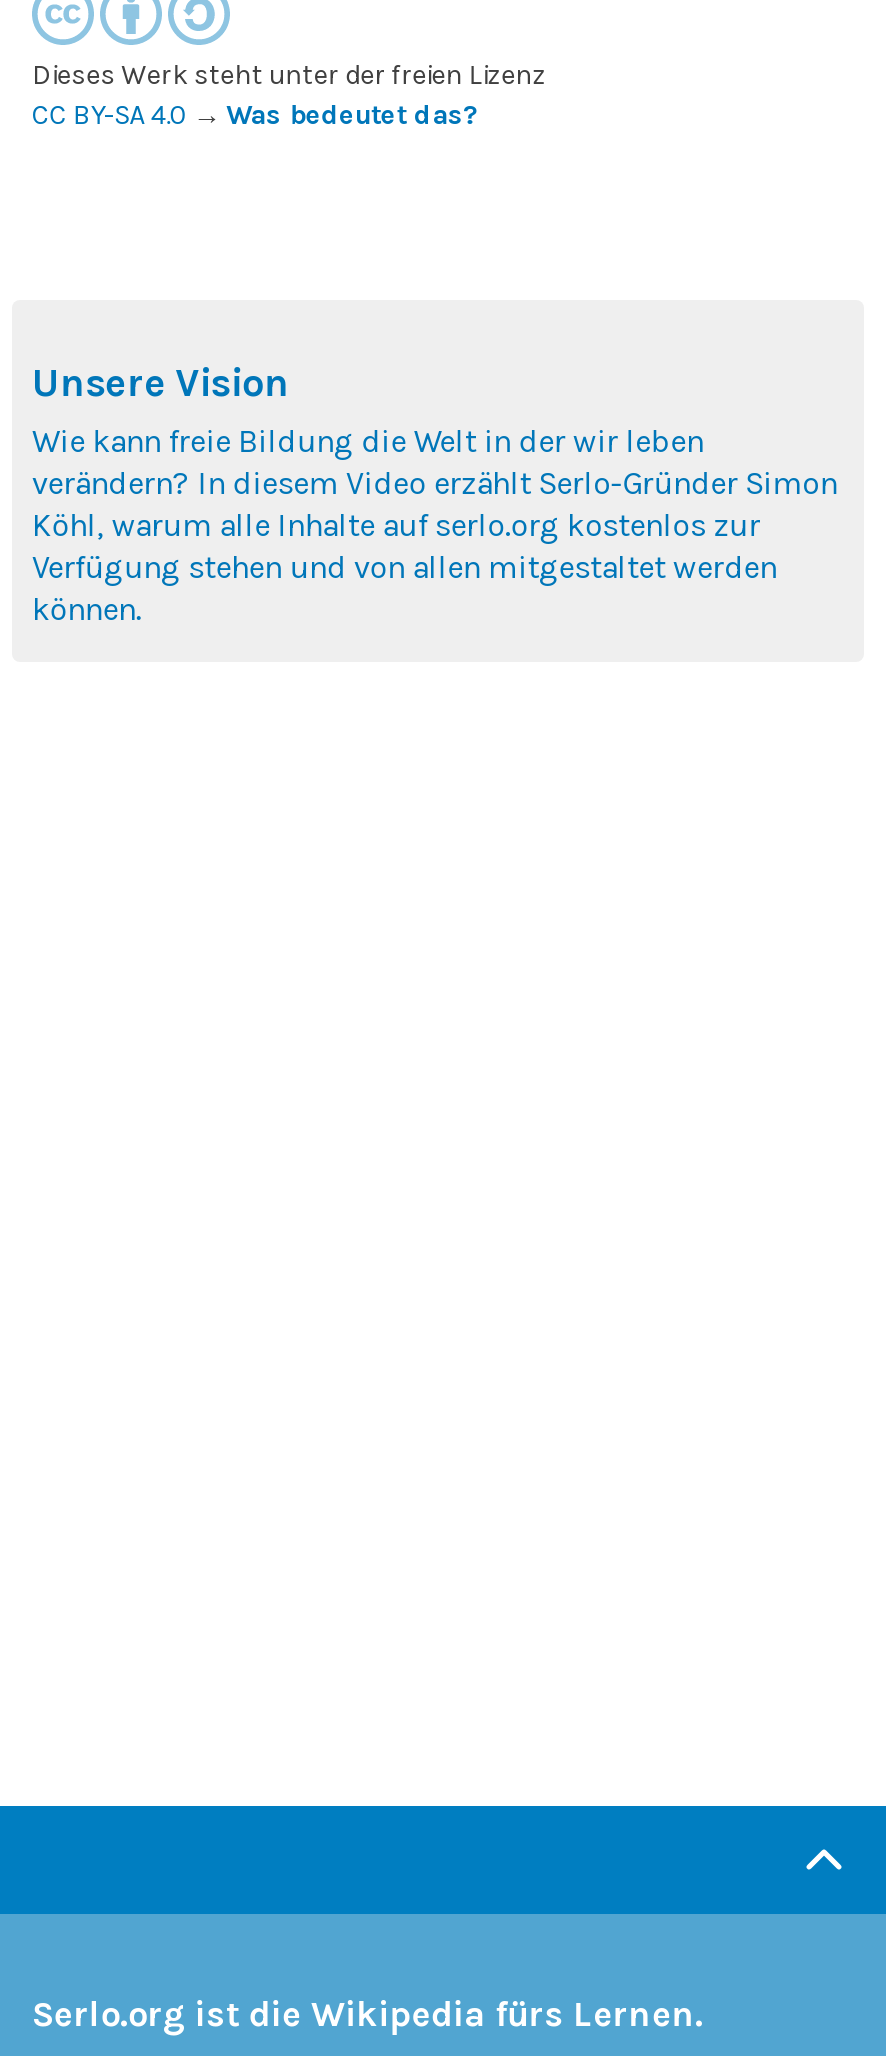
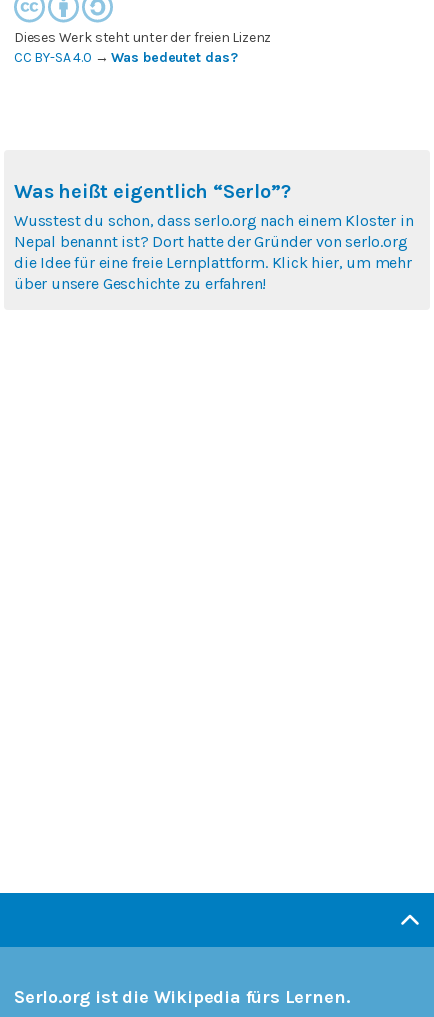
[32,360,837,628] Unsere Vision | Wie kann freie Bildung die Welt in der wir leben | verändern? In diesem Video erzählt Serlo-Gründer Simon | Köhl, warum alle Inhalte auf serlo.org kostenlos zur | Verfügung stehen und von allen mitgestaltet werden | können. -> [14,180,413,293] Was heißt eigentlich “Serlo”? | Wusstest du schon, dass serlo.org nach einem Kloster in | Nepal benannt ist? Dort hatte der Gründer von serlo.org | die Idee für eine freie Lernplattform. Klick hier, um mehr | über unsere Geschichte zu erfahren!

